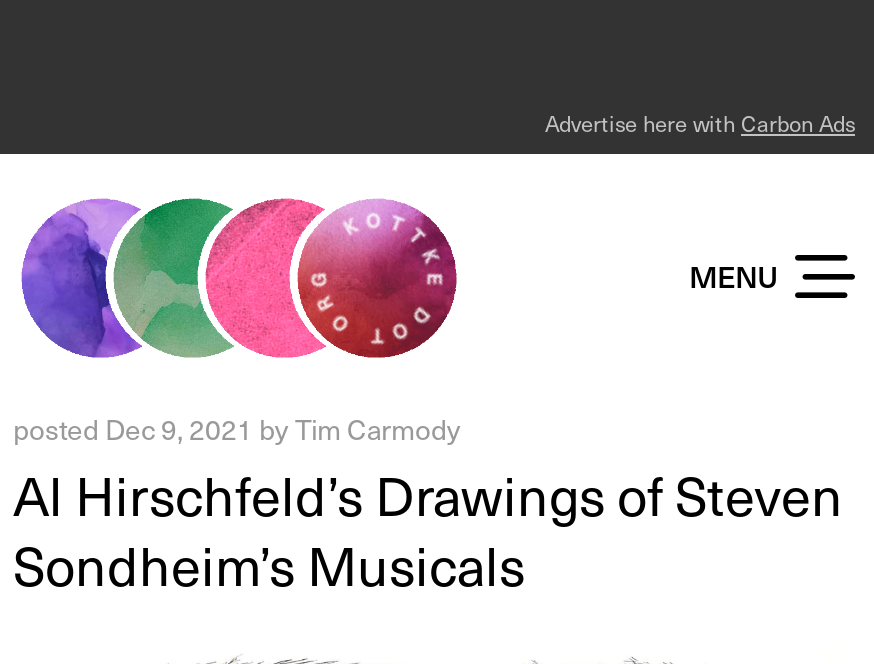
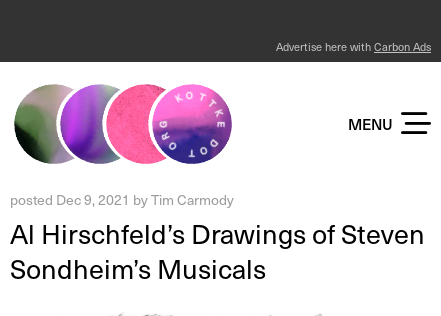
[19,196,271,358] [image] -> [13,84,138,164] [image]

